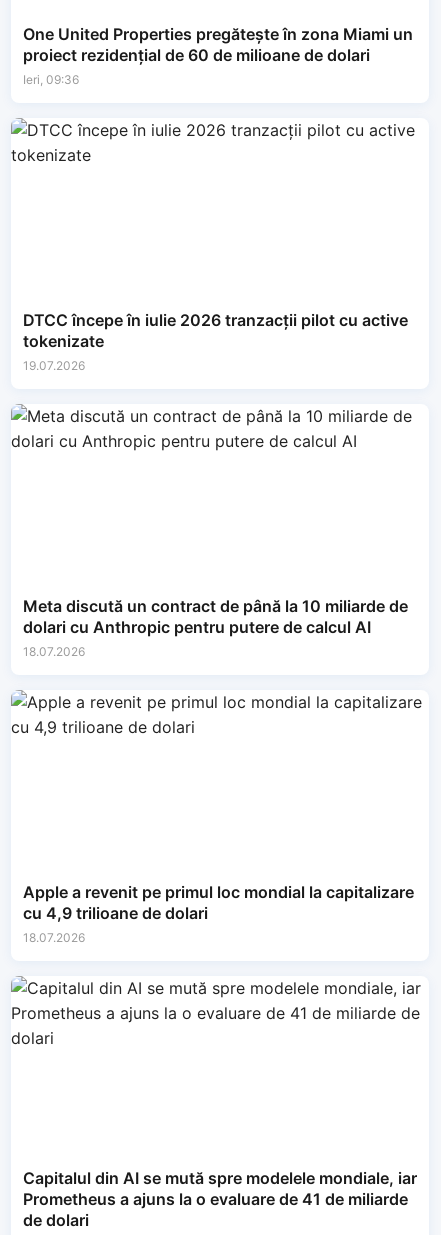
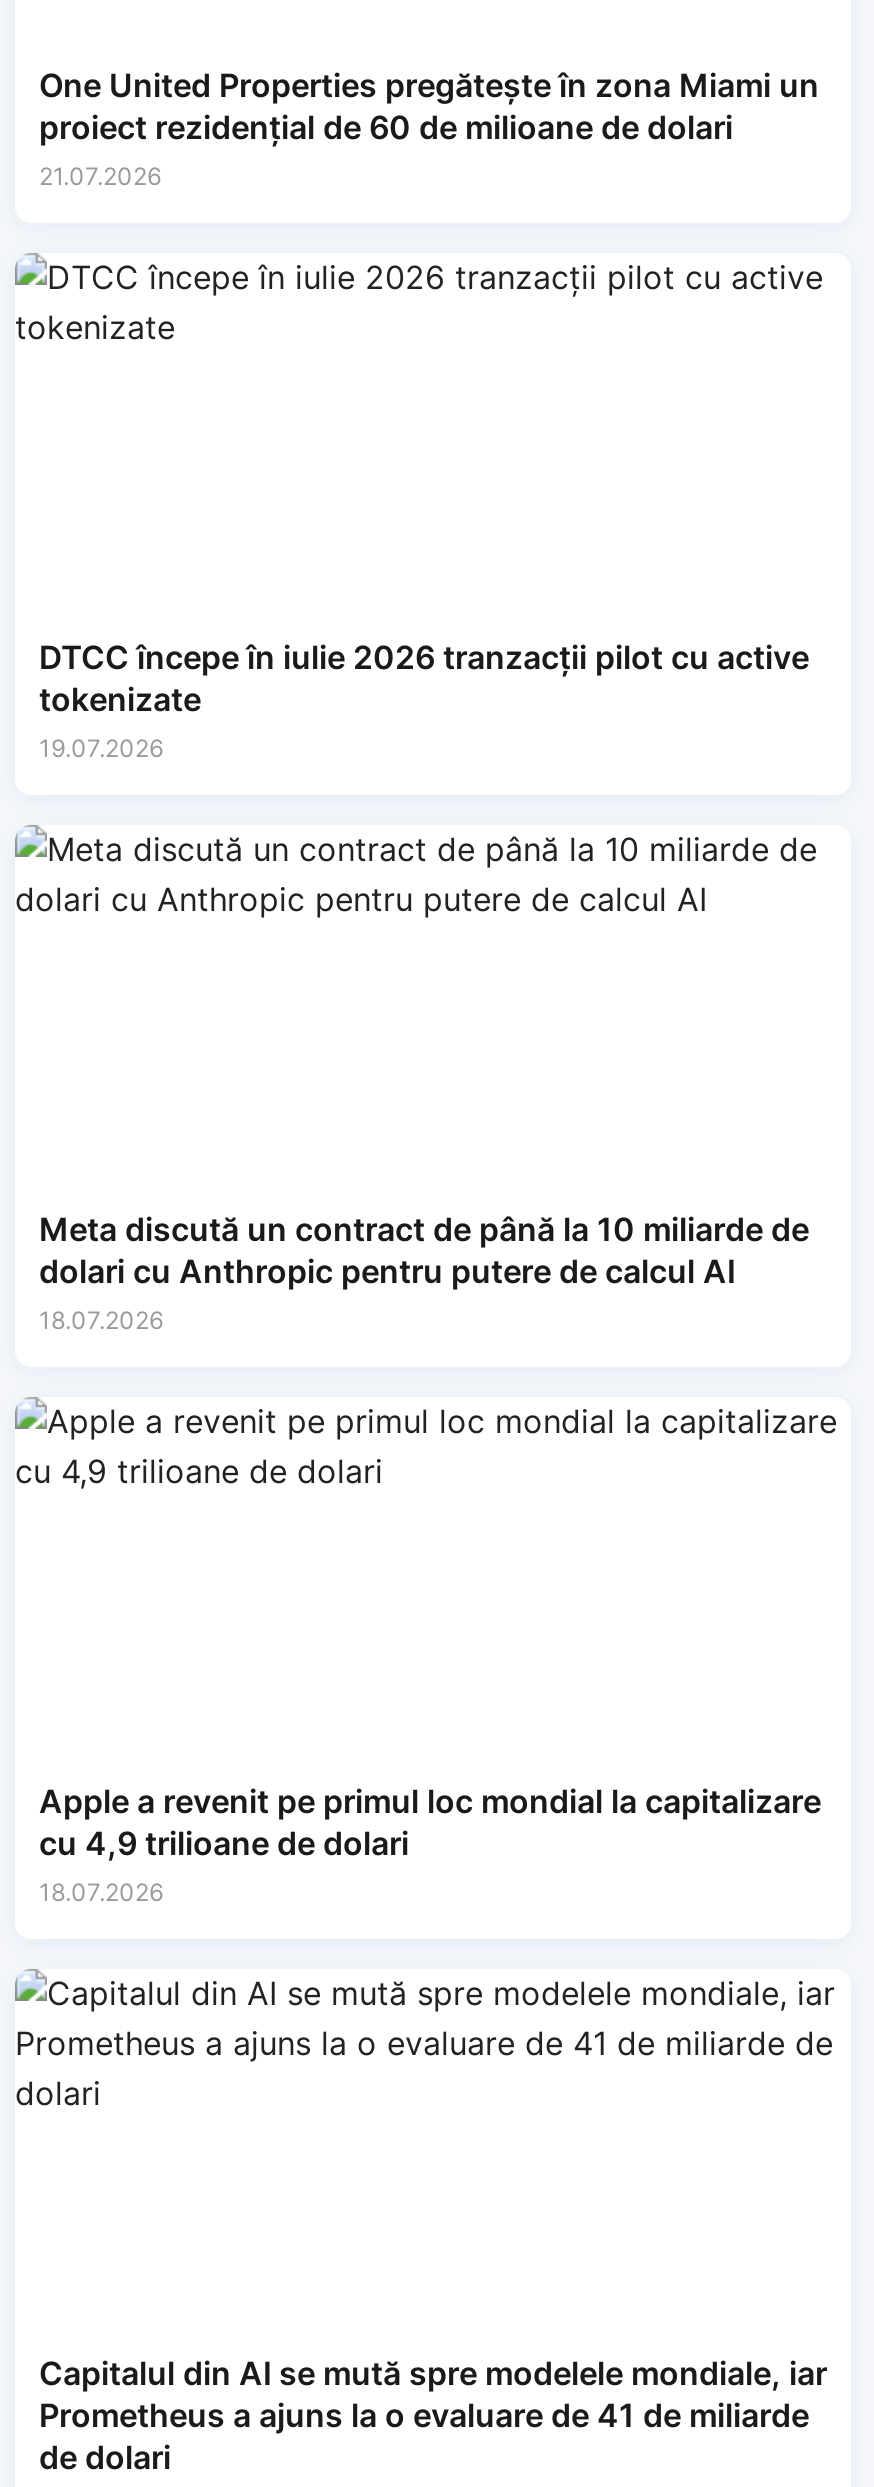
[23,72,79,87] Ieri, 09:36 -> [39,161,161,191] 21.07.2026

